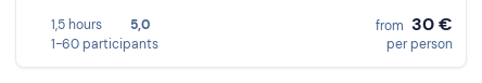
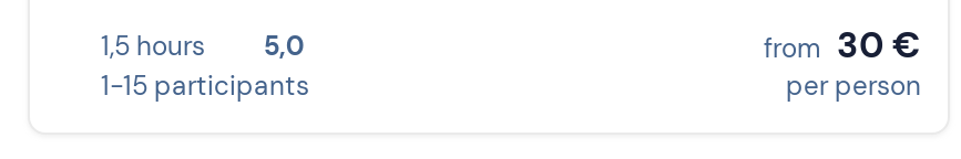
[51,35,158,53] 1-60 participants -> [101,68,309,103] 1-15 participants

